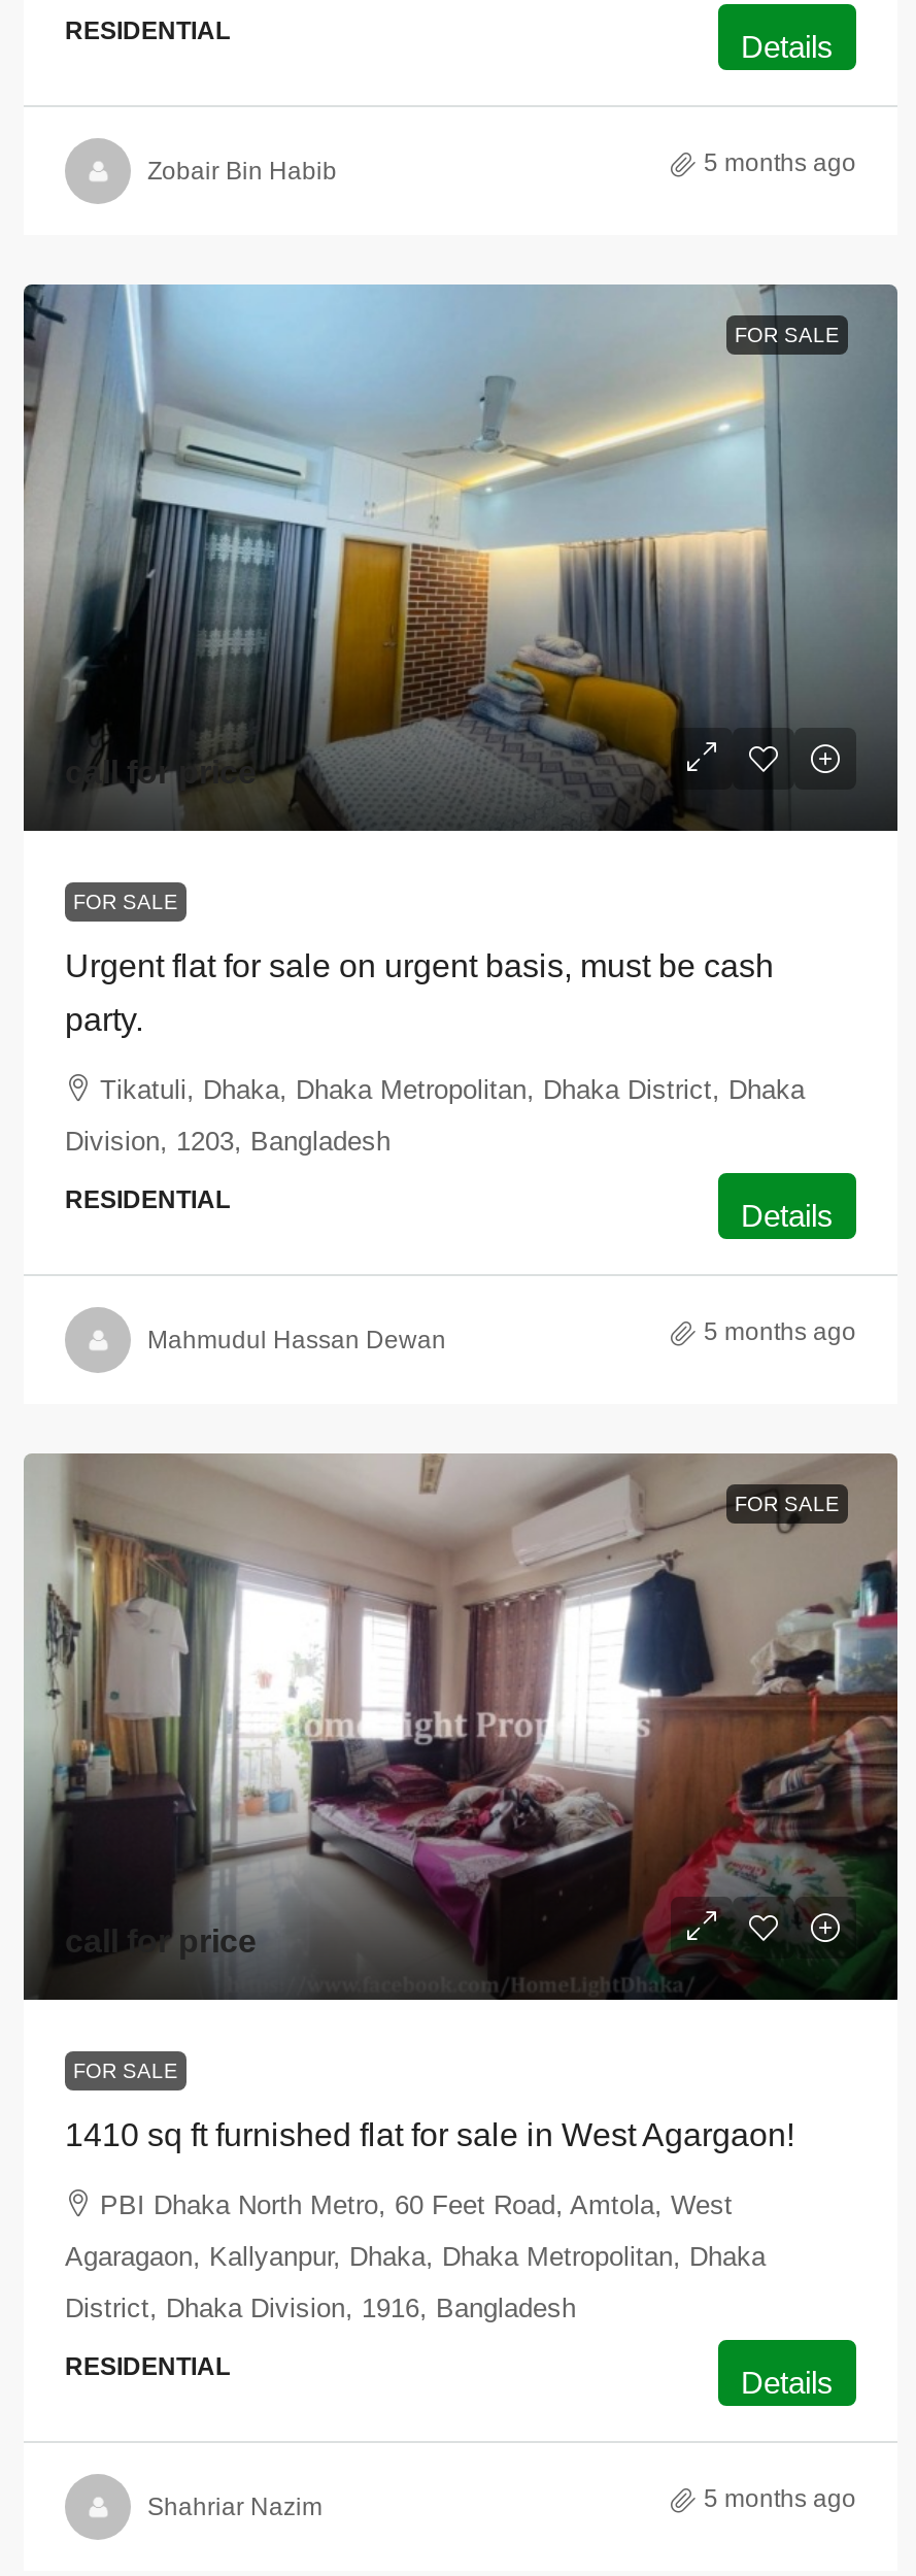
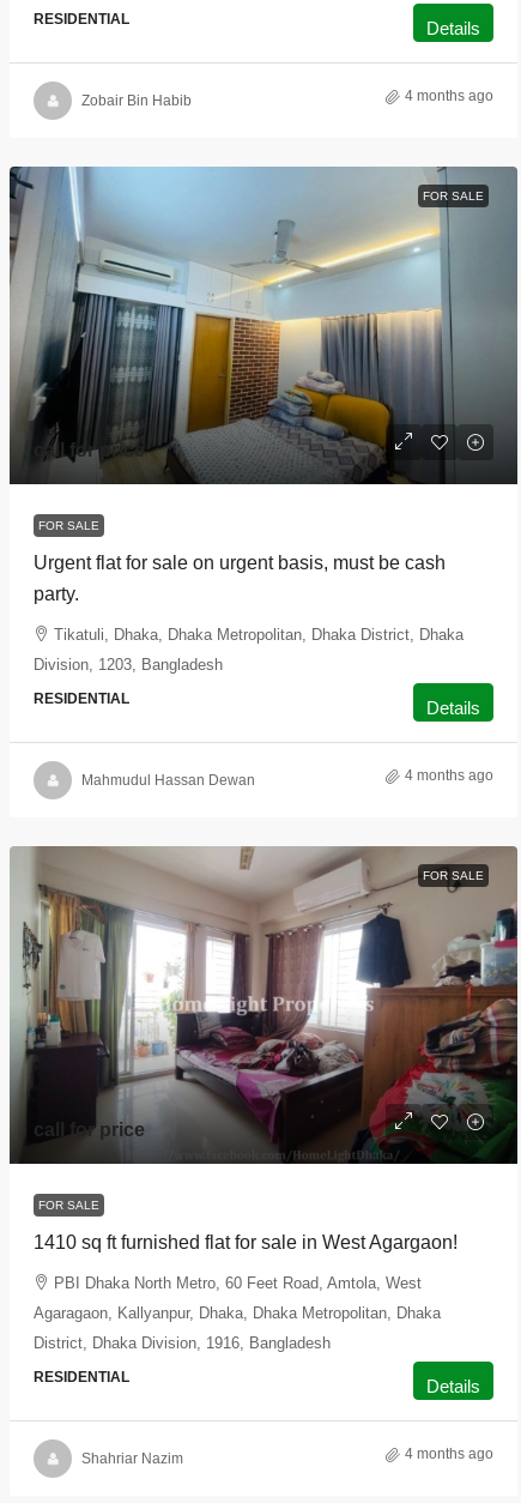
[704,148,856,177] 5 months ago -> [405,87,493,104] 4 months ago
[704,1317,856,1346] 5 months ago -> [405,767,493,784] 4 months ago
[704,2484,856,2513] 5 months ago -> [405,1445,493,1462] 4 months ago

